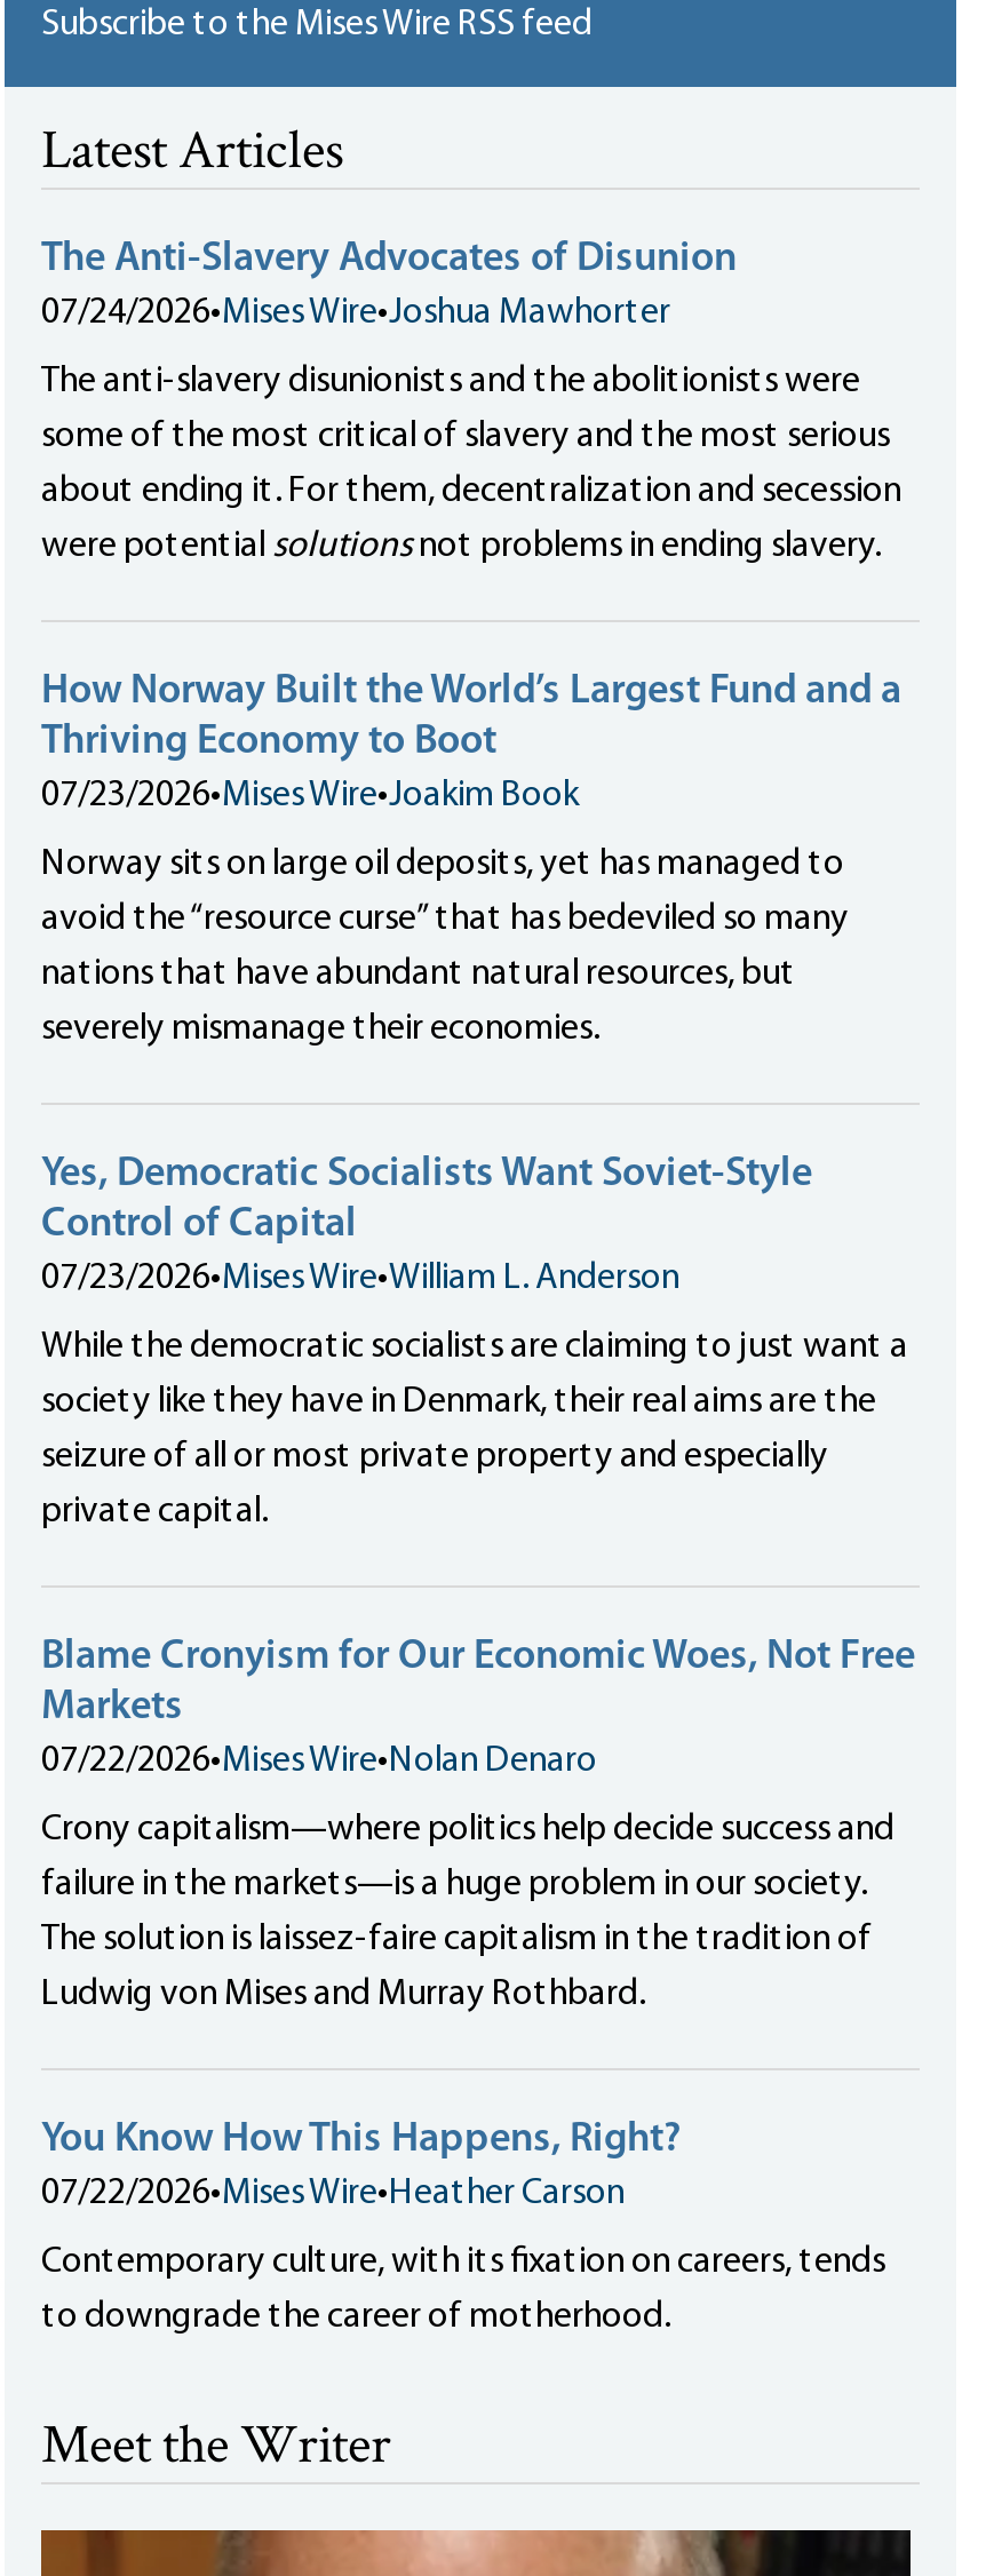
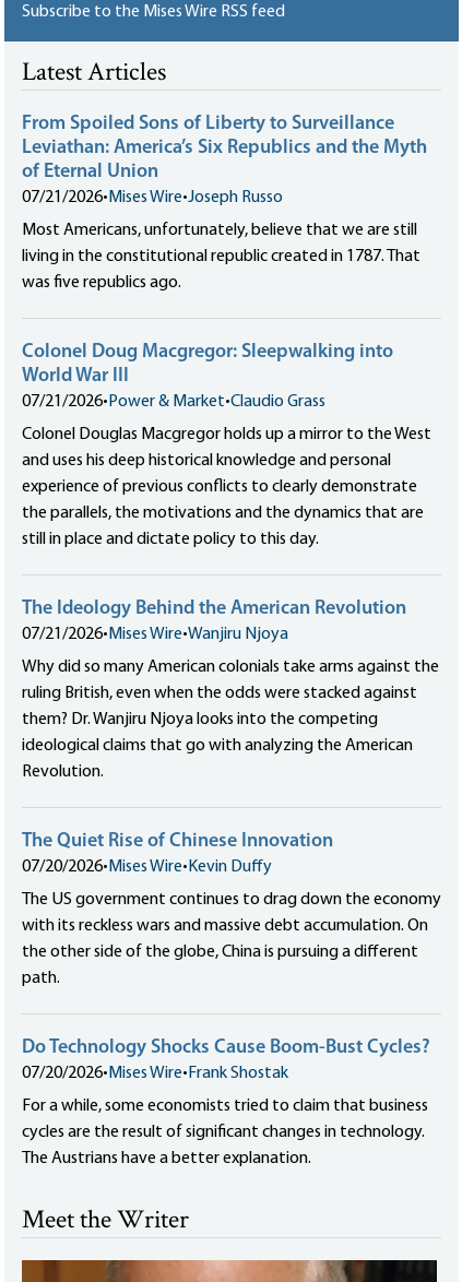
[41,238,915,2336] The Anti-Slavery Advocates of Disunion | 07/24/2026•Mises Wire•Joshua Mawhorter | The anti-slavery disunionists and the abolitionists were | some of the most critical of slavery and the most serious | about ending it. For them, decentralization and secession | were potential solutions not problems in ending slavery. | How Norway Built the World’s Largest Fund and a | Thriving Economy to Boot | 07/23/2026•Mises Wire•Joakim Book | Norway sits on large oil deposits, yet has managed to | avoid the “resource curse” that has bedeviled so many | nations that have abundant natural resources, but | severely mismanage their economies. | Yes, Democratic Socialists Want Soviet-Style | Control of Capital | 07/23/2026•Mises Wire•William L. Anderson | While the democratic socialists are claiming to just want a | society like they have in Denmark, their real aims are the | seizure of all or most private property and especially | private capital. | Blame Cronyism for Our Economic Woes, Not Free | Markets | 07/22/2026•Mises Wire•Nolan Denaro | Crony capitalism—where politics help decide success and | failure in the markets—is a huge problem in our society. | The solution is laissez-faire capitalism in the tradition of | Ludwig von Mises and Murray Rothbard. | You Know How This Happens, Right? | 07/22/2026•Mises Wire•Heather Carson | Contemporary culture, with its fixation on careers, tends | to downgrade the career of motherhood. -> [22,114,441,1167] From Spoiled Sons of Liberty to Surveillance | Leviathan: America’s Six Republics and the Myth | of Eternal Union | 07/21/2026• Mises Wire•Joseph Russo | Most Americans, unfortunately, believe that we are still | living in the constitutional republic created in 1787. That | was five republics ago. | Colonel Doug Macgregor: Sleepwalking into | World War III | 07/21/2026• Power & Market•Claudio Grass | Colonel Douglas Macgregor holds up a mirror to the West | and uses his deep historical knowledge and personal | experience of previous conflicts to clearly demonstrate | the parallels, the motivations and the dynamics that are | still in place and dictate policy to this day. | The Ideology Behind the American Revolution | 07/21/2026• Mises Wire•Wanjiru Njoya | Why did so many American colonials take arms against the | ruling British, even when the odds were stacked against | them? Dr. Wanjiru Njoya looks into the competing | ideological claims that go with analyzing the American | Revolution. | The Quiet Rise of Chinese Innovation | 07/20/2026• Mises Wire• Kevin Duffy | The US government continues to drag down the economy | with its reckless wars and massive debt accumulation. On | the other side of the globe, China is pursuing a different | path. | Do Technology Shocks Cause Boom-Bust Cycles? | 07/20/2026• Mises Wire• Frank Shostak | For a while, some economists tried to claim that business | cycles are the result of significant changes in technology. | The Austrians have a better explanation.

